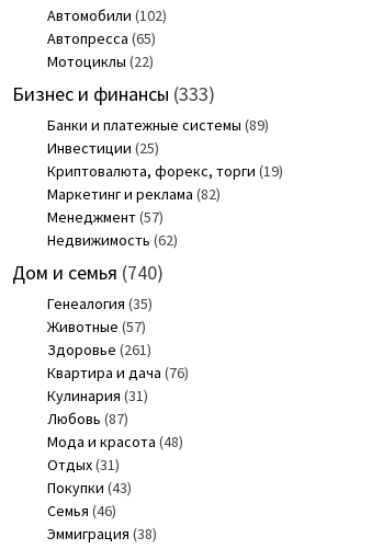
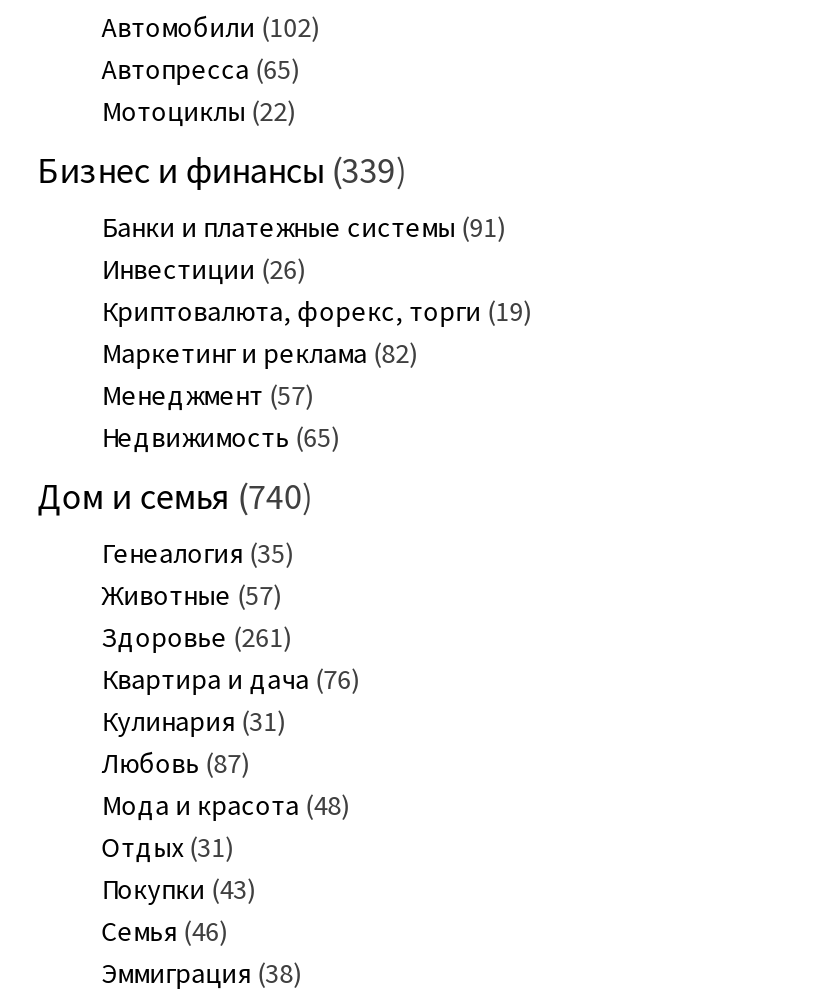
[12,81,215,106] Бизнес и финансы (333) -> [38,147,408,193] Бизнес и финансы (339)
[47,115,269,135] Банки и платежные системы (89) -> [102,209,506,245] Банки и платежные системы (91)
[47,138,159,158] Инвестиции (25) -> [102,251,306,287] Инвестиции (26)
[47,230,178,250] Недвижимость (62) -> [102,419,340,455] Недвижимость (65)

